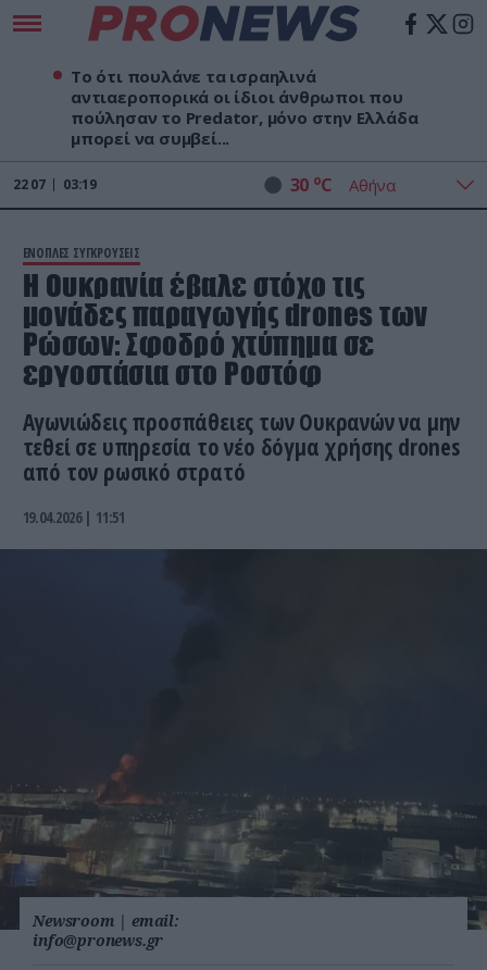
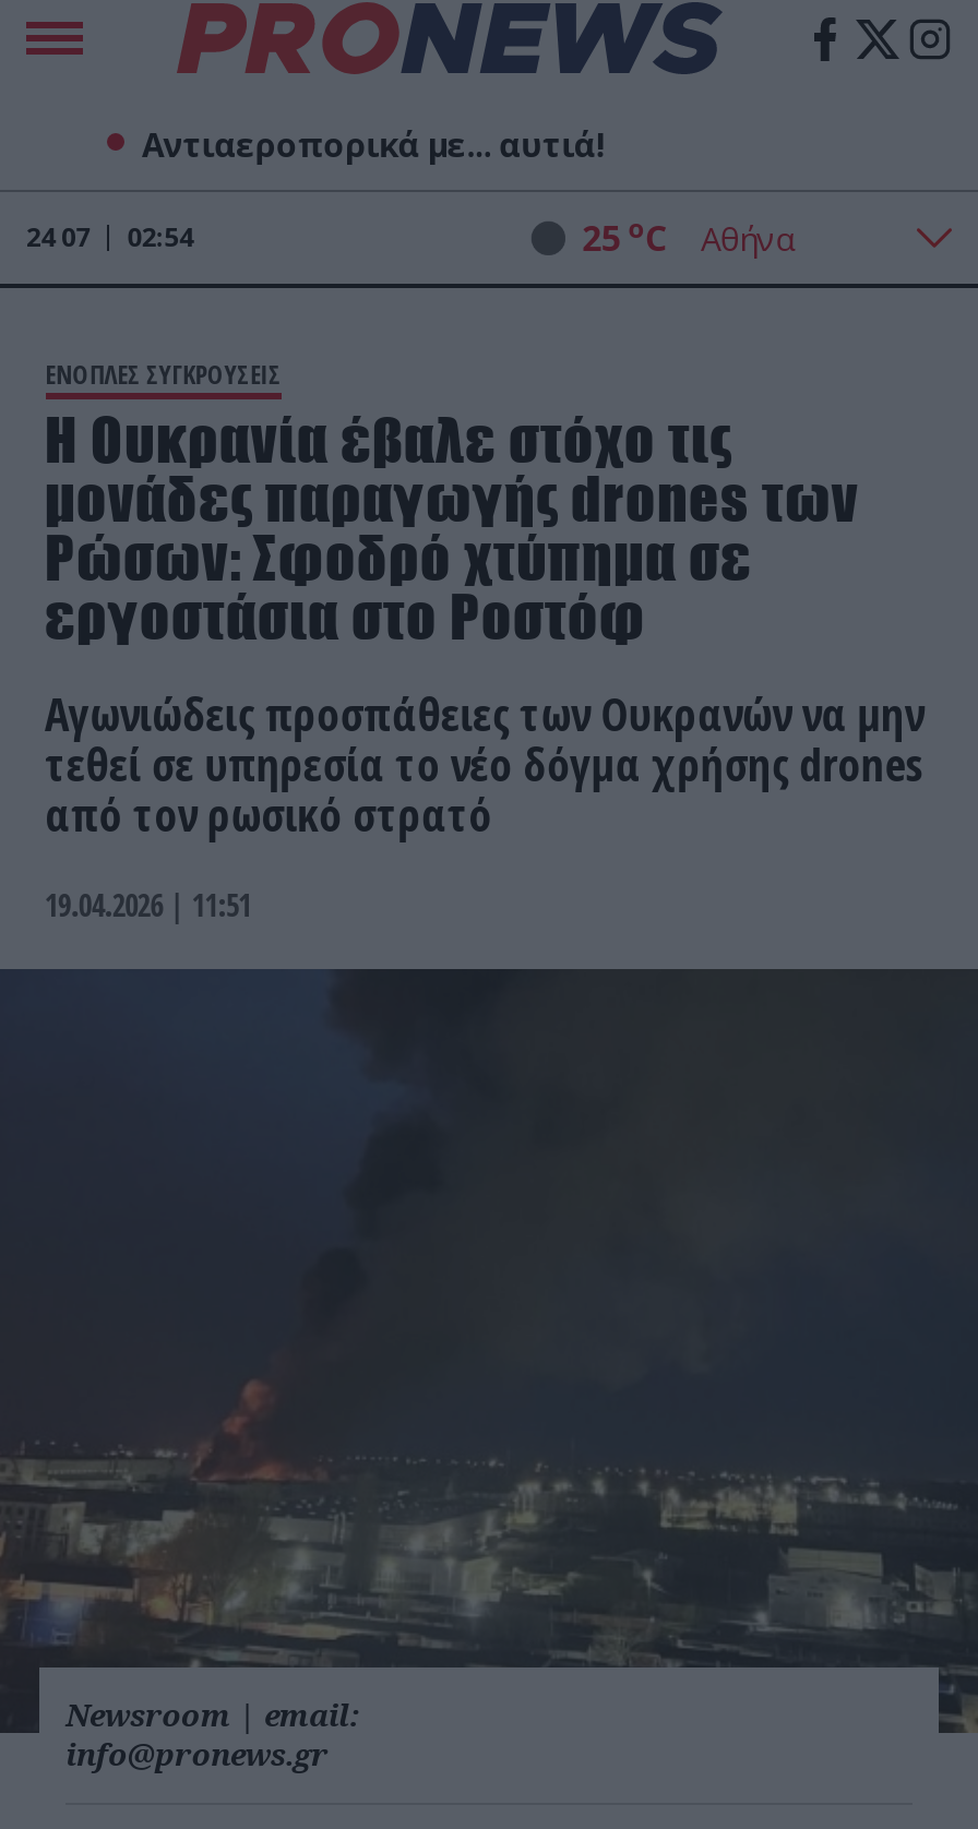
[71,65,418,149] Το ότι πουλάνε τα ισραηλινά | αντιαεροπορικά οι ίδιοι άνθρωποι που | πούλησαν το Predator, μόνο στην Ελλάδα | μπορεί να συμβεί... -> [142,122,604,166] Αντιαεροπορικά με... αυτιά!
[13,171,333,197] 22 07 | 03:19 | 30 oC -> [26,210,668,262] 24 07 | 02:54 | 25 oC

